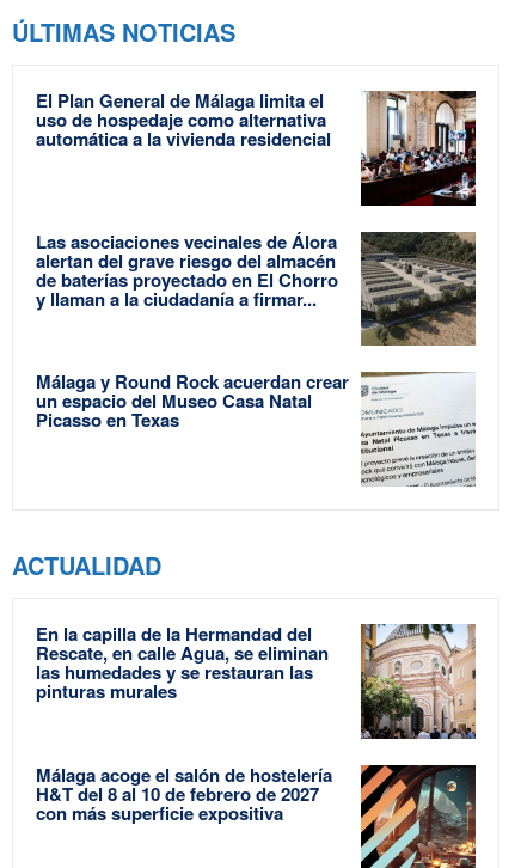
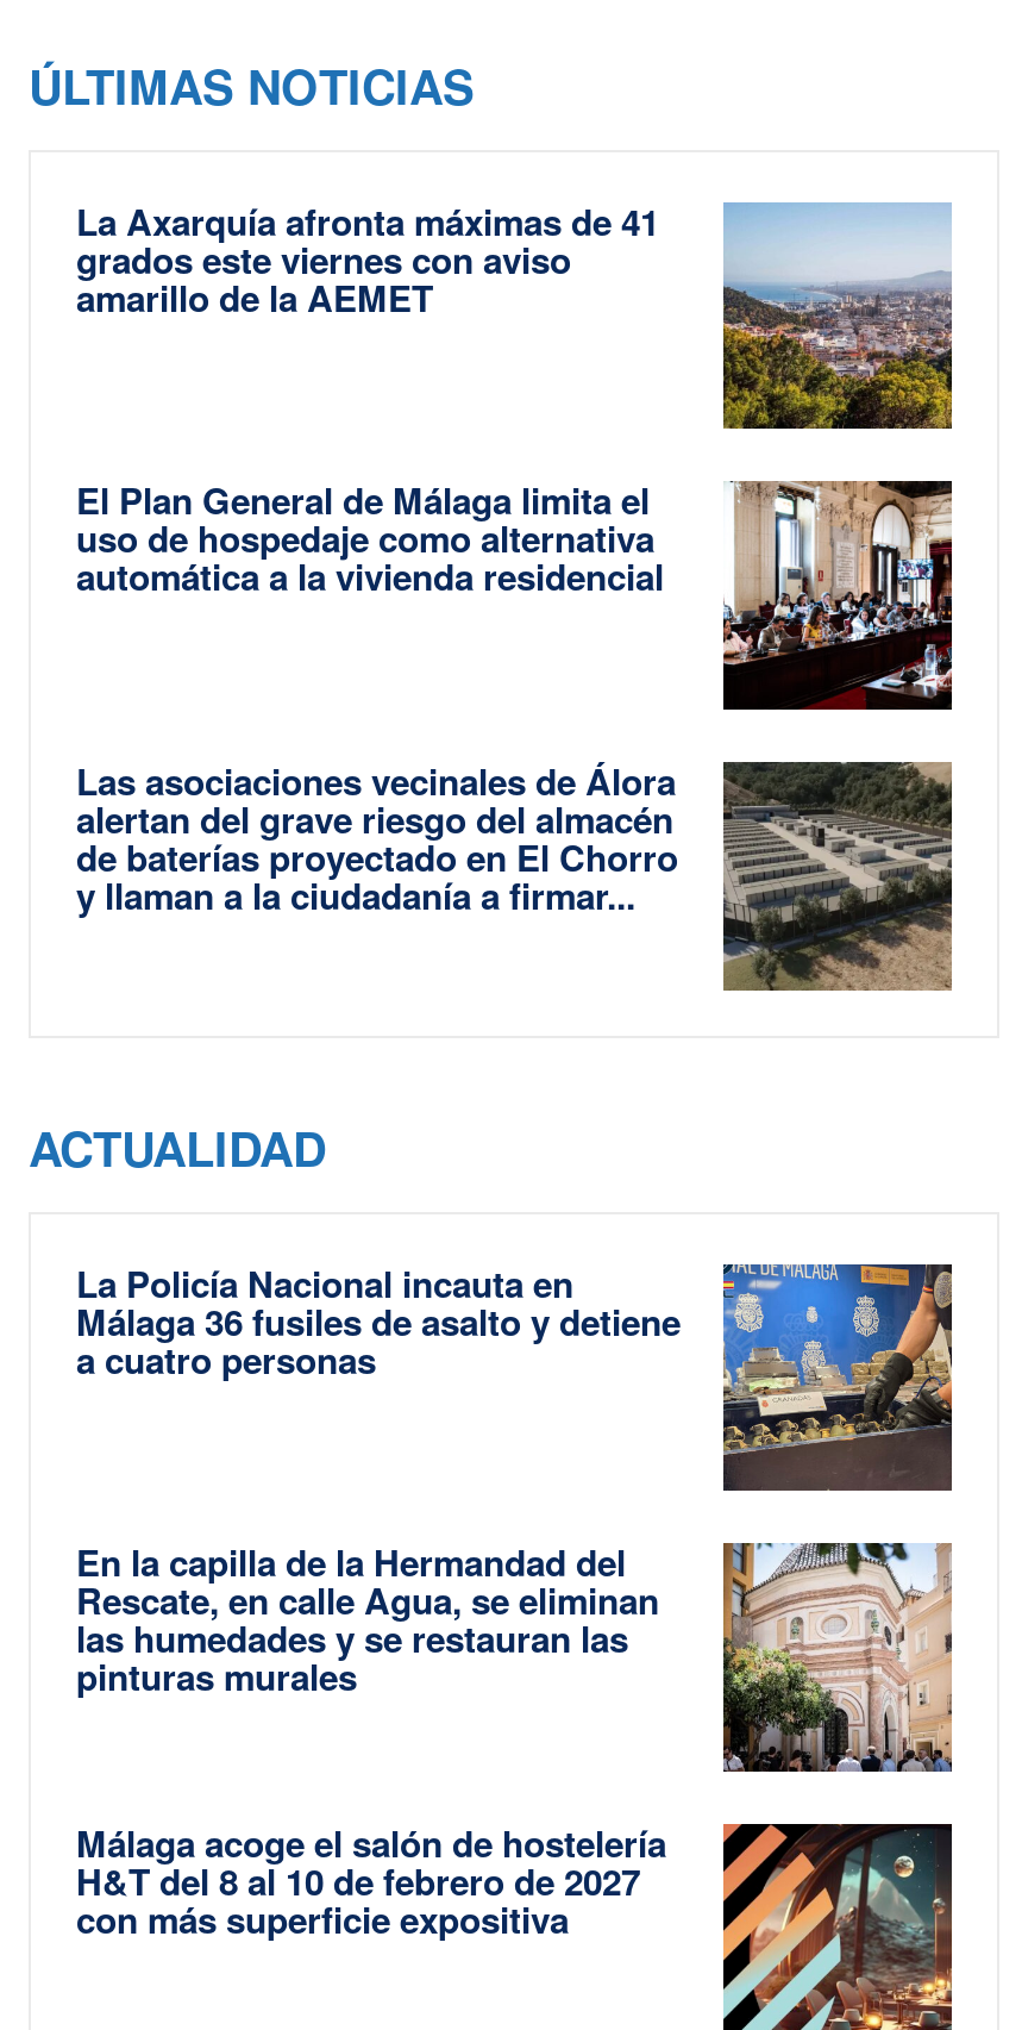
none -> [76,194,954,432] [image] | La Axarquía afronta máximas de 41 | grados este viernes con aviso | amarillo de la AEMET
[36,369,476,487] [image] | Málaga y Round Rock acuerdan crear | un espacio del Museo Casa Natal | Picasso en Texas -> none
none -> [76,1256,954,1492] [image] | La Policía Nacional incauta en | Málaga 36 fusiles de asalto y detiene | a cuatro personas

